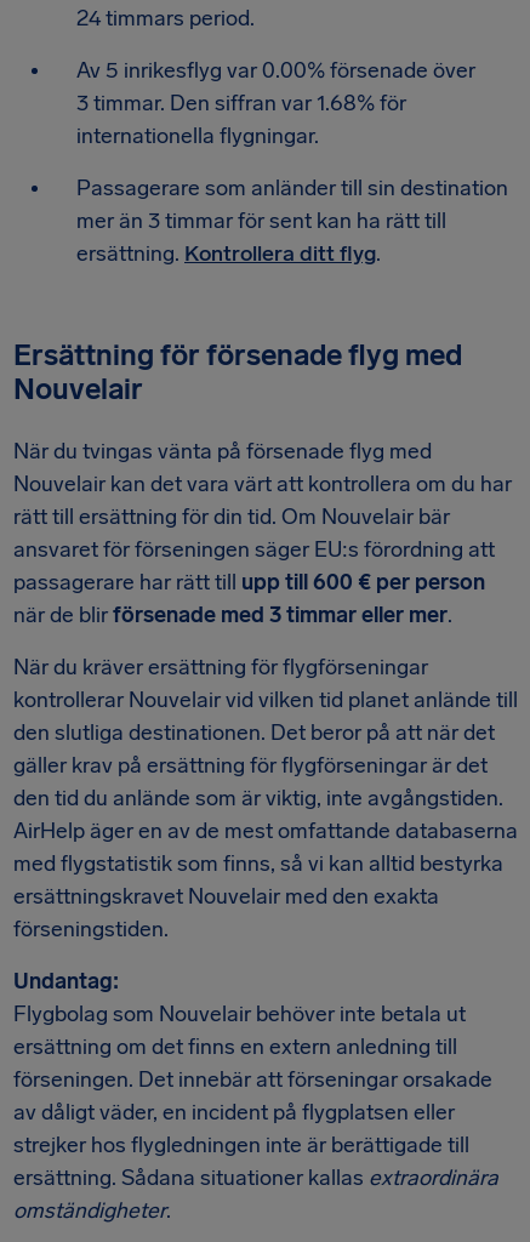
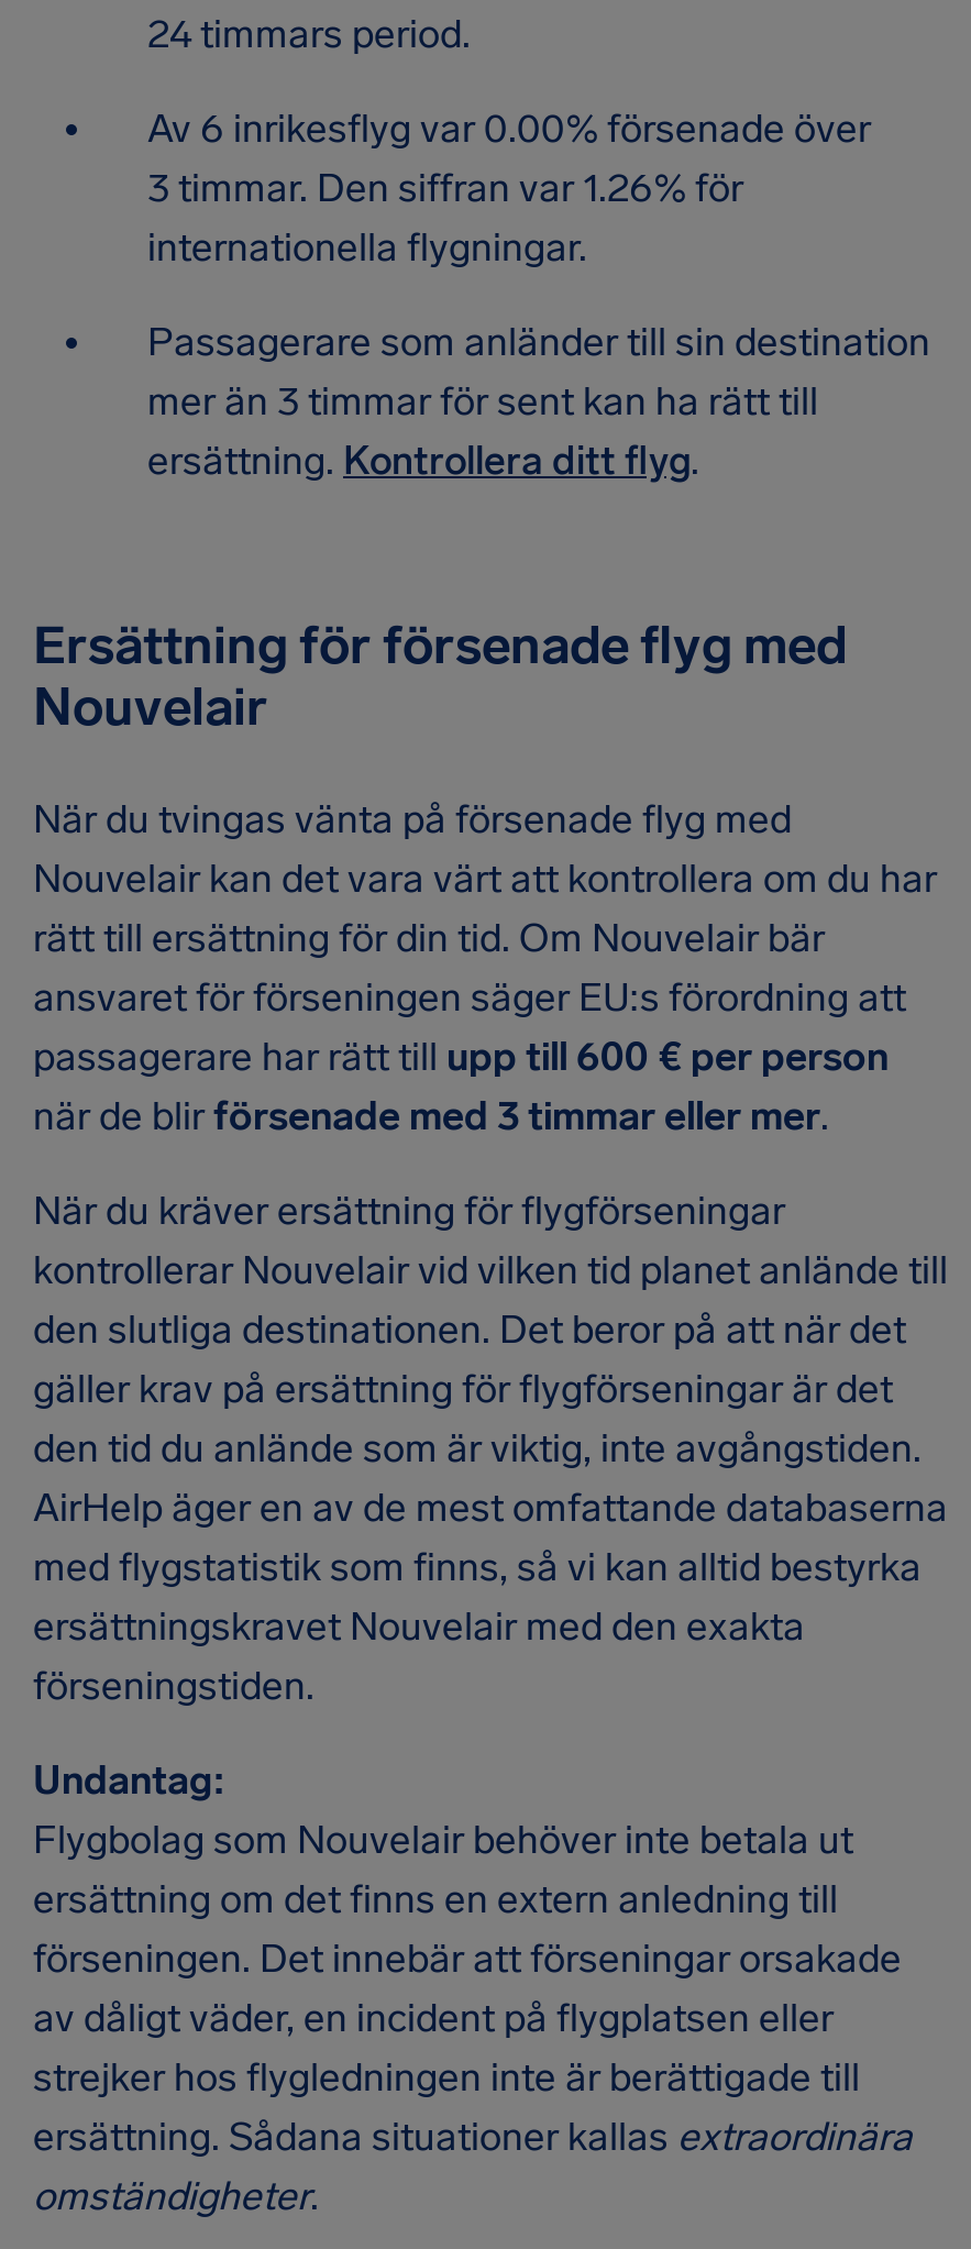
[76,57,475,84] Av 5 inrikesflyg var 0.00% försenade över -> [147,103,871,152] Av 6 inrikesflyg var 0.00% försenade över
[76,90,406,116] 3 timmar. Den siffran var 1.68% för -> [147,163,743,211] 3 timmar. Den siffran var 1.26% för

